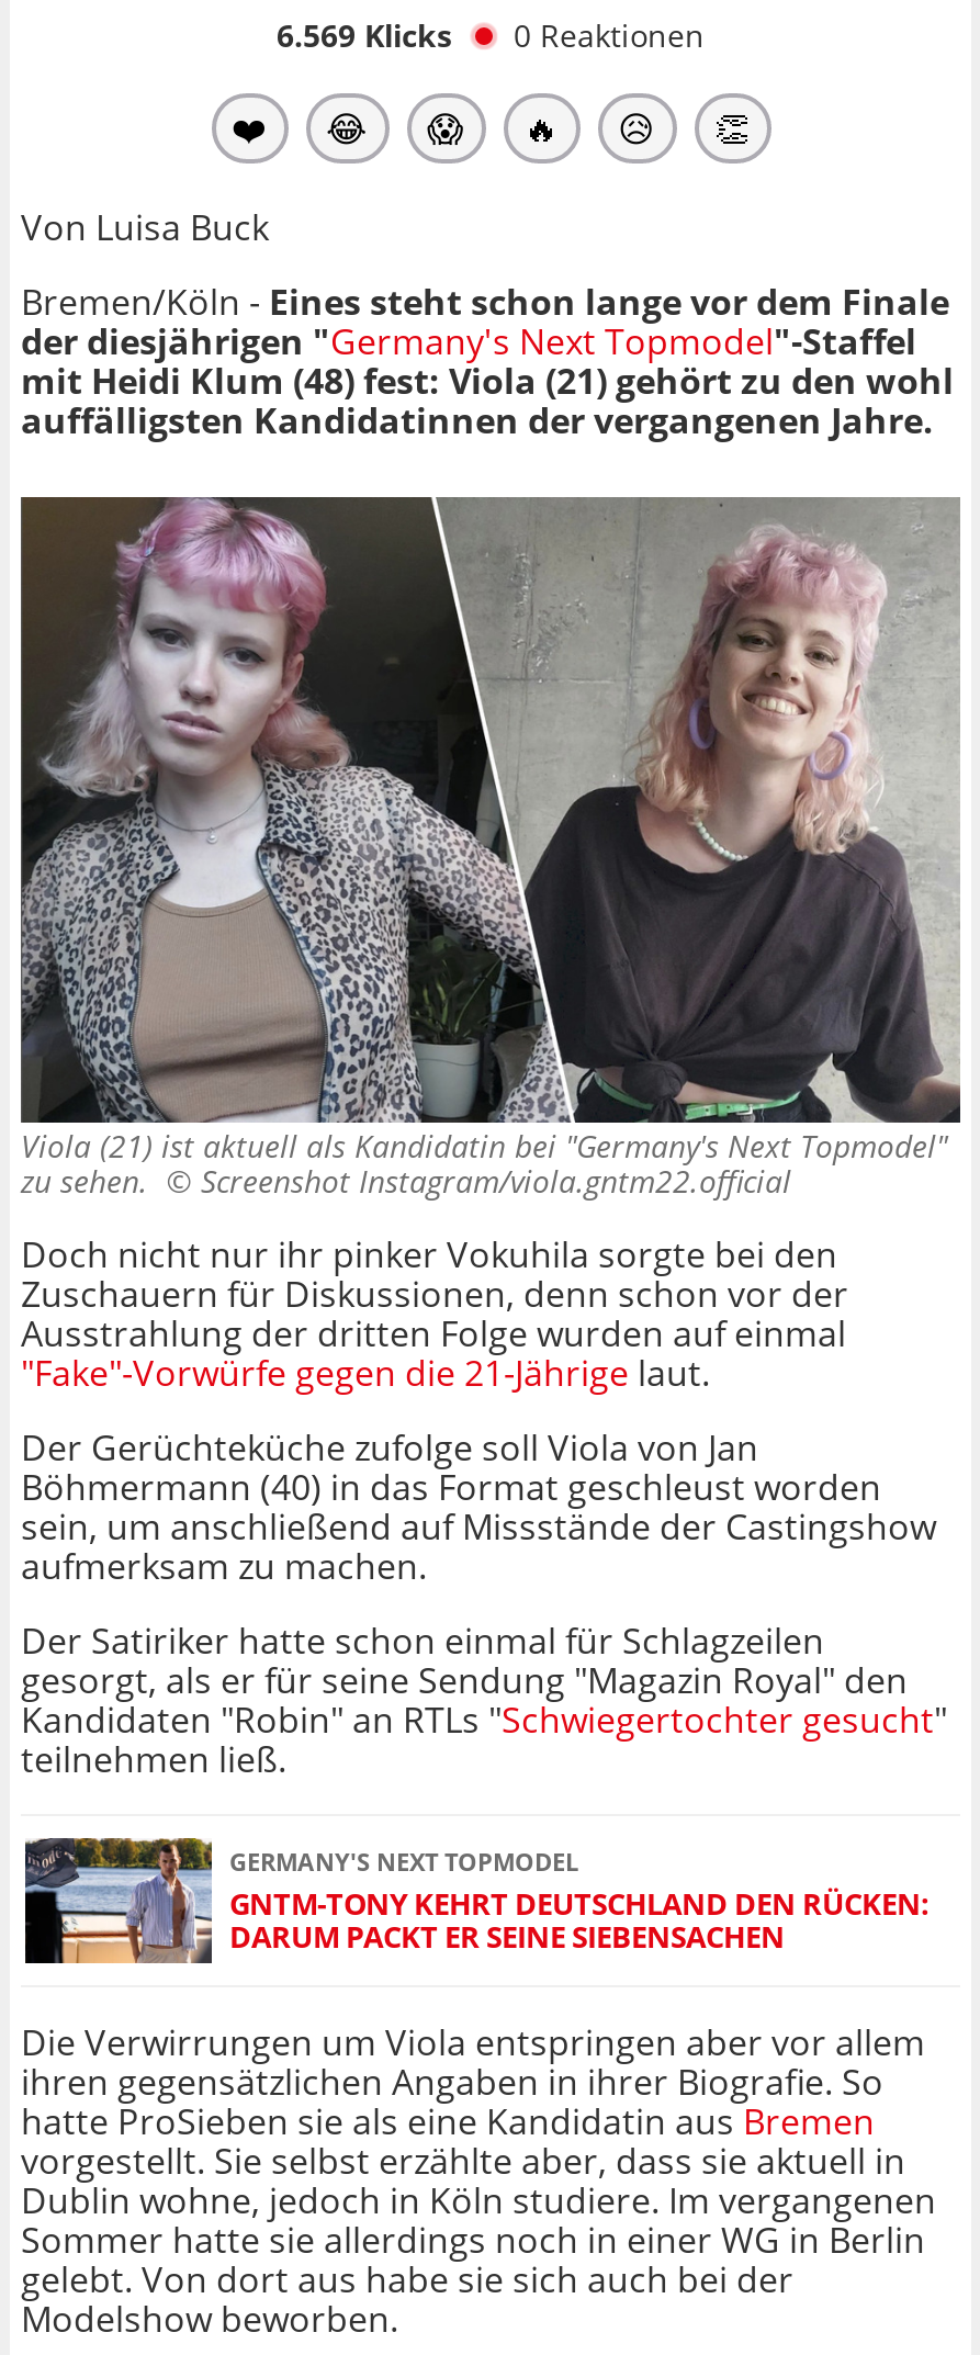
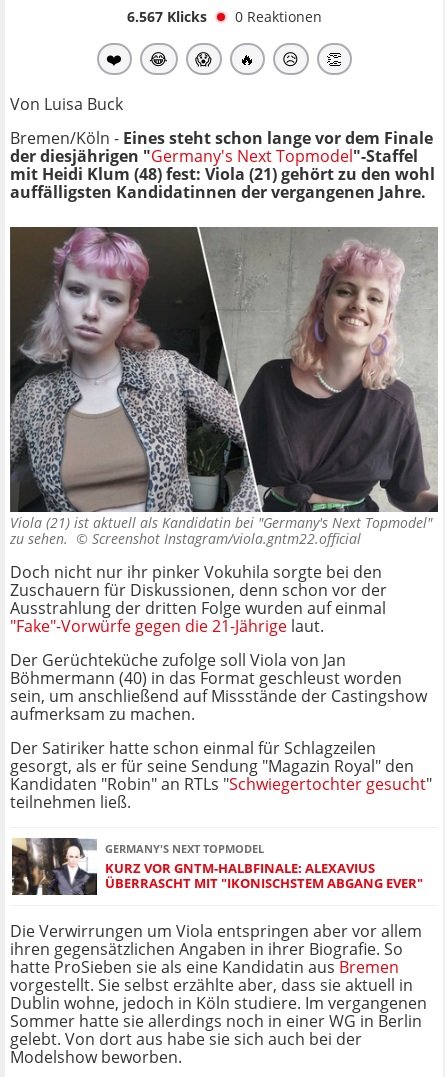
[277,14,705,56] 6.569 Klicks 0 Reaktionen -> [126,7,321,26] 6.567 Klicks 0 Reaktionen
[23,1836,930,1965] [image] | GNTM-TONY KEHRT DEUTSCHLAND DEN RÜCKEN: | DARUM PACKT ER SEINE SIEBENSACHEN -> [11,837,423,896] [image] | KURZ VOR GNTM-HALBFINALE: ALEXAVIUS | ÜBERRASCHT MIT "IKONISCHSTEM ABGANG EVER"

